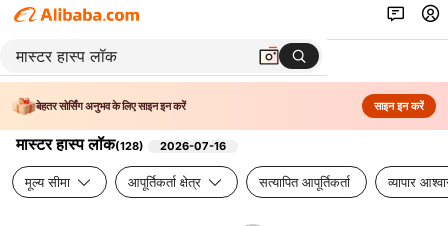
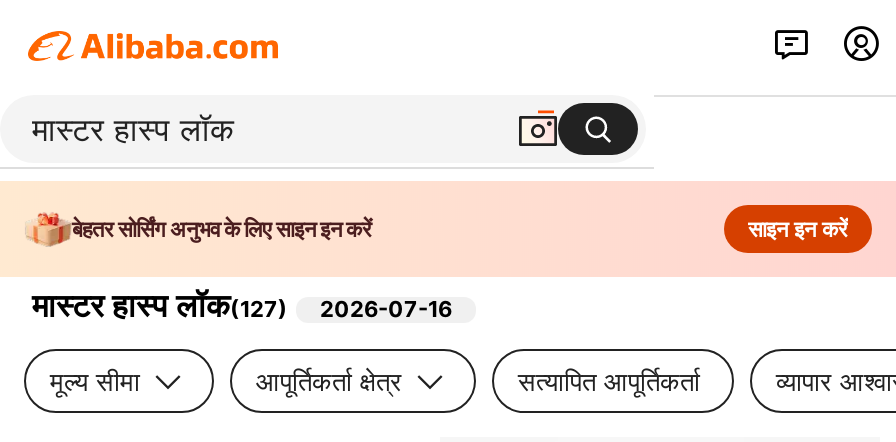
[16,134,226,154] मास्टर हास्प लॉक(128) 2026-07-16 -> [32,285,452,325] मास्टर हास्प लॉक(127) 2026-07-16

